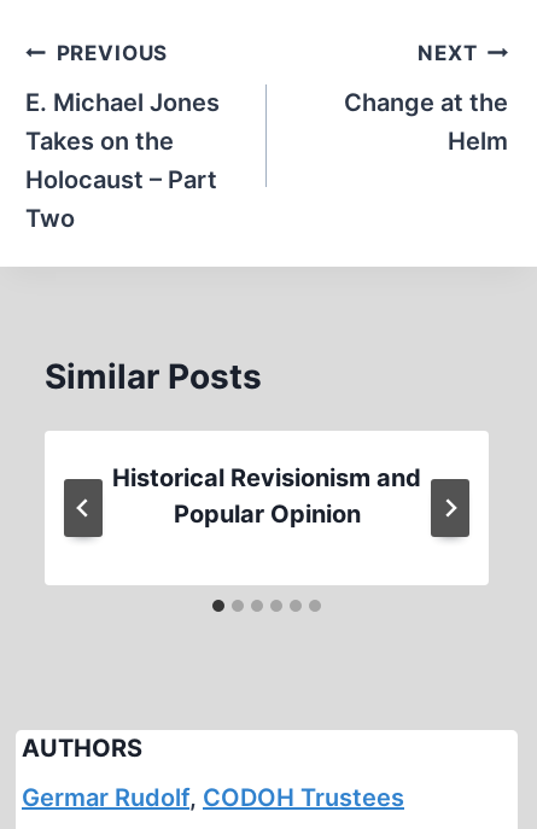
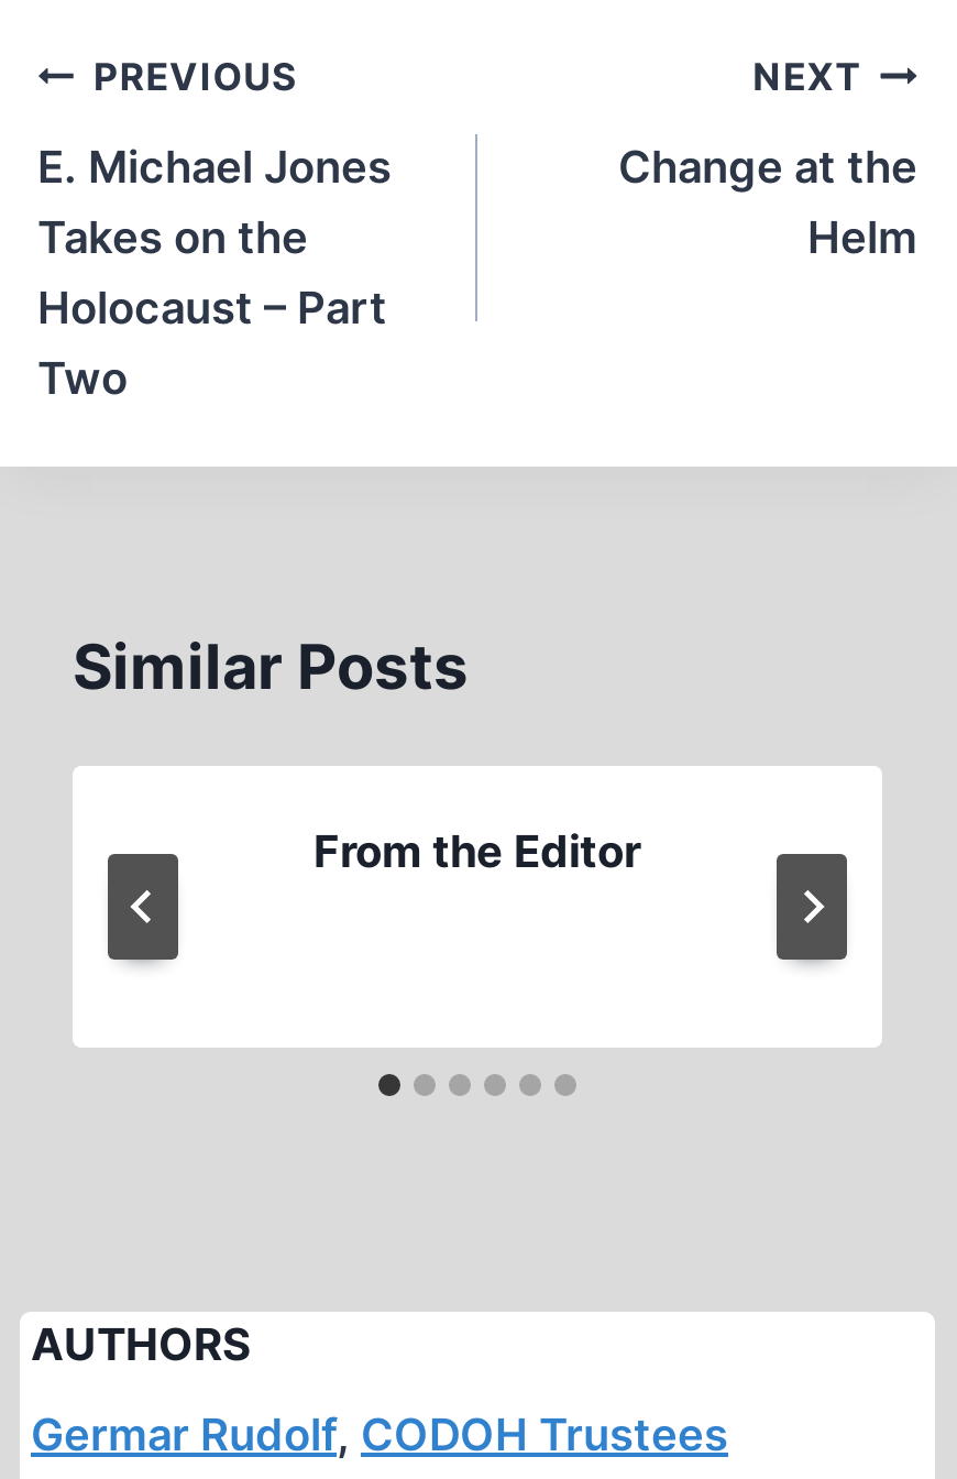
[112,463,421,529] Historical Revisionism and | Popular Opinion -> [313,825,641,878] From the Editor

